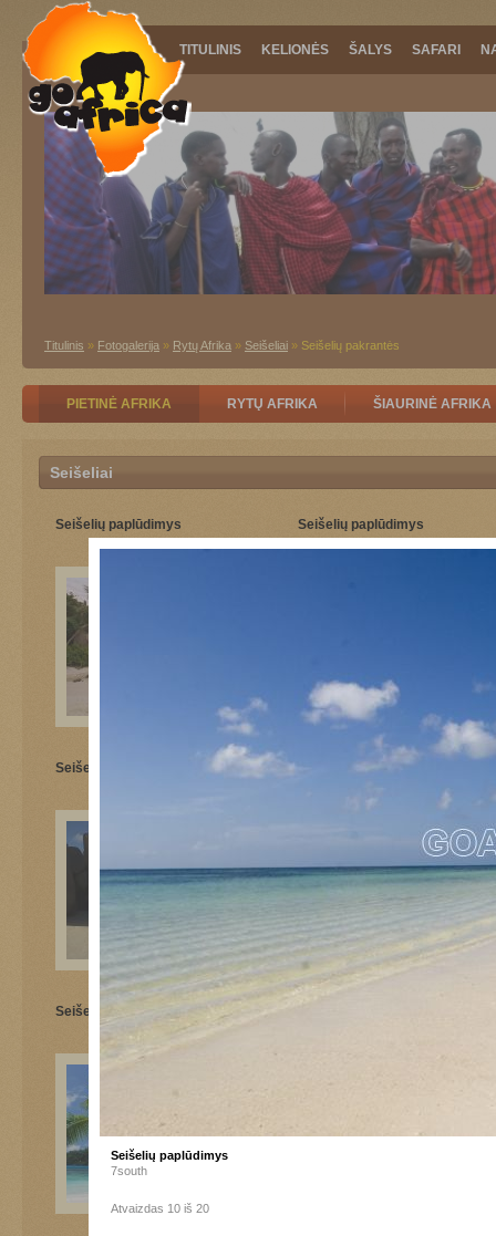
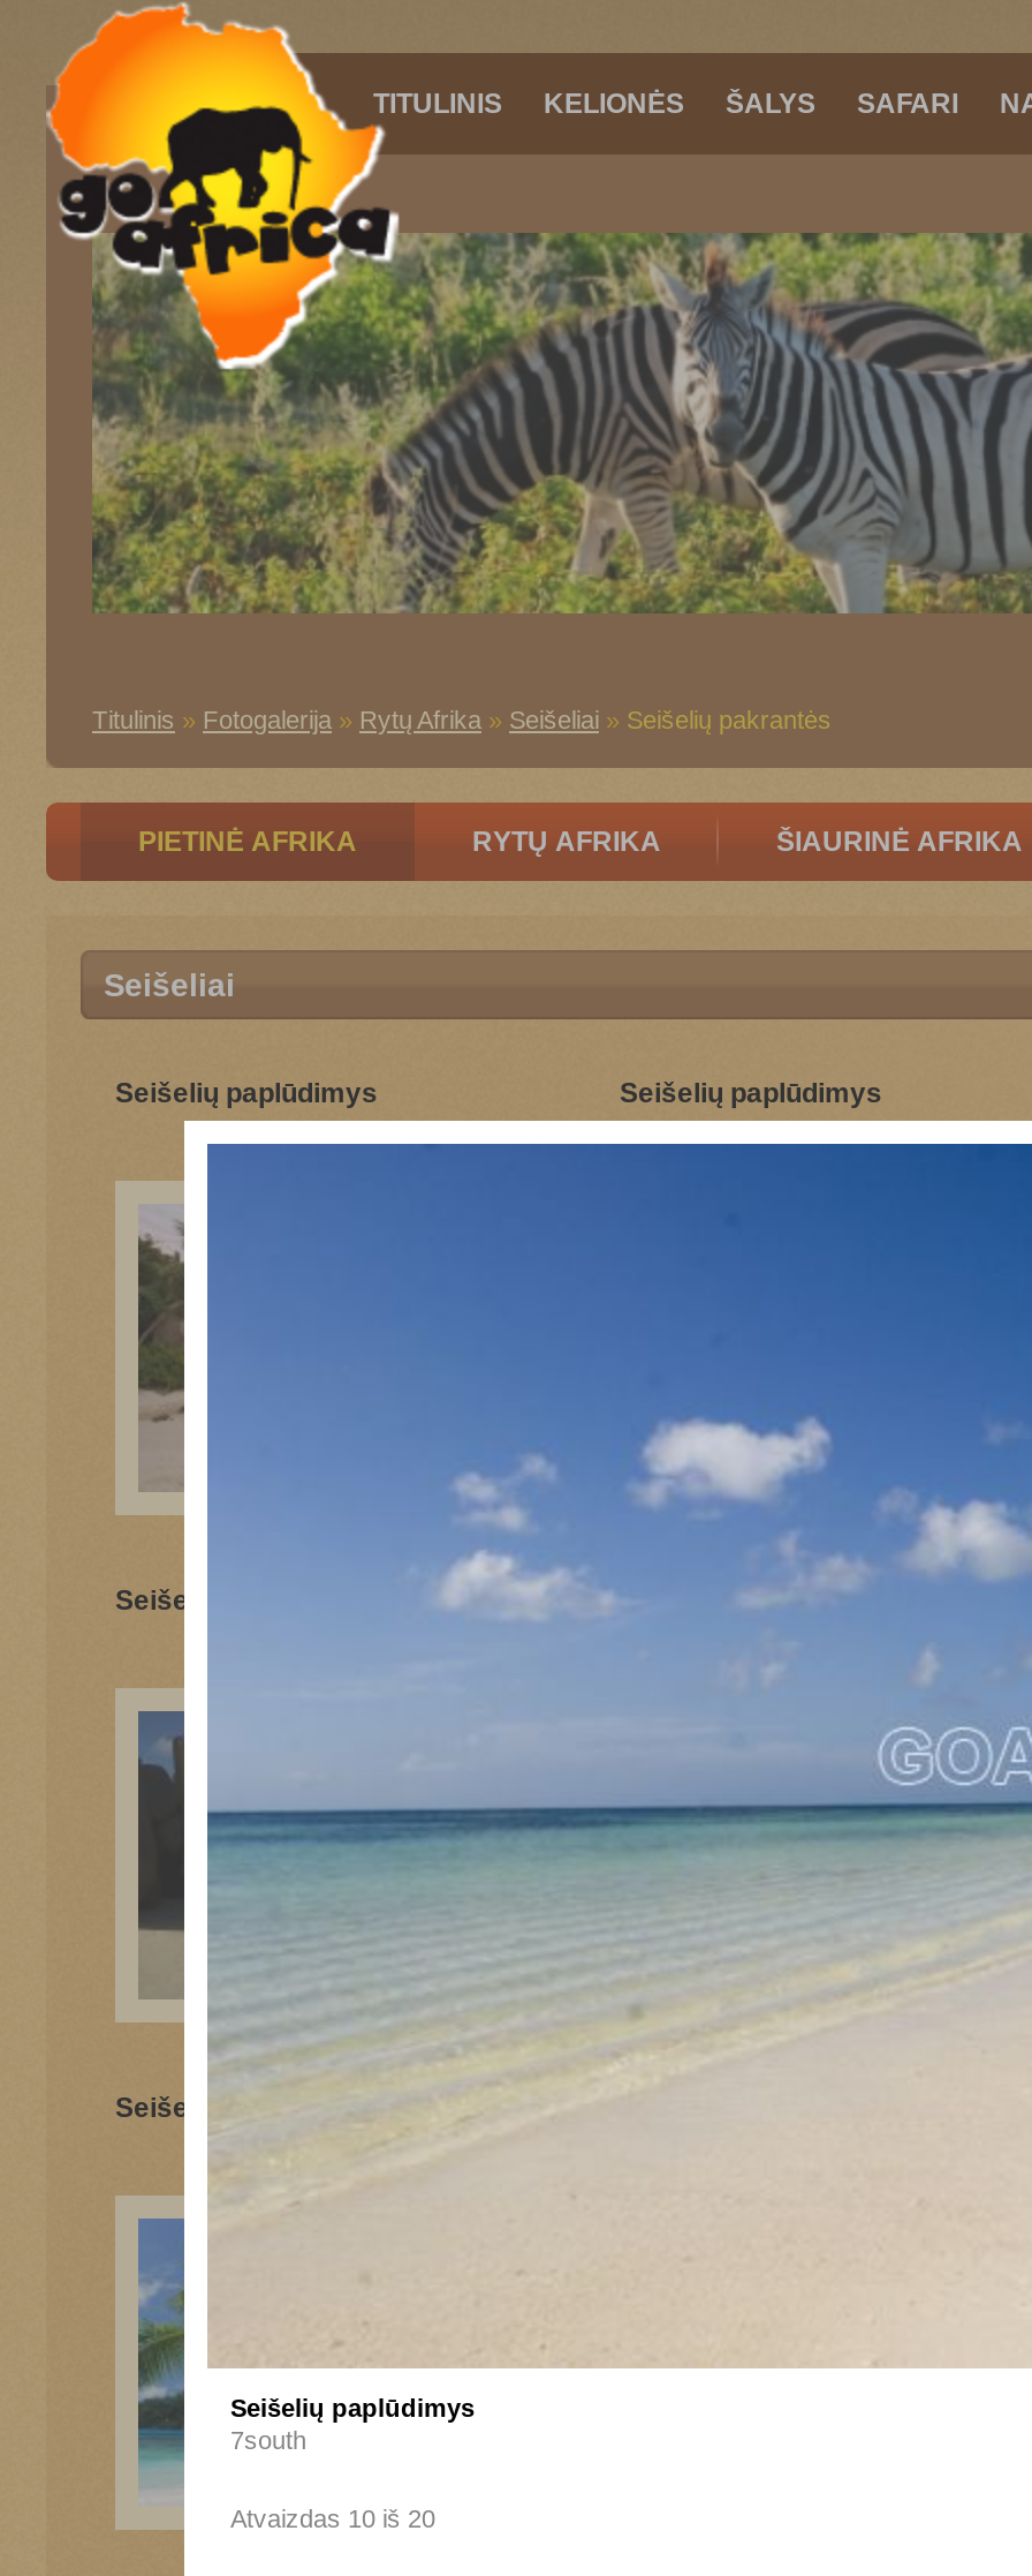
[44,111,493,294] [image] -> [92,233,1025,613] [image]

